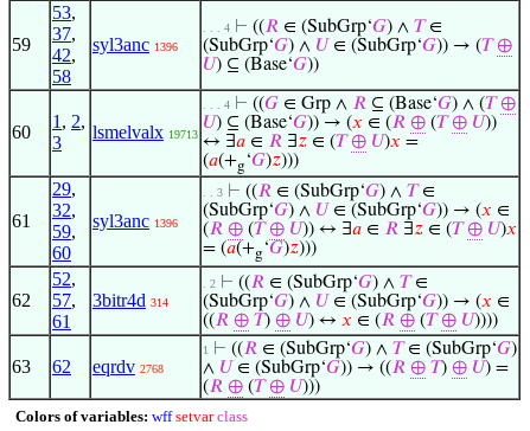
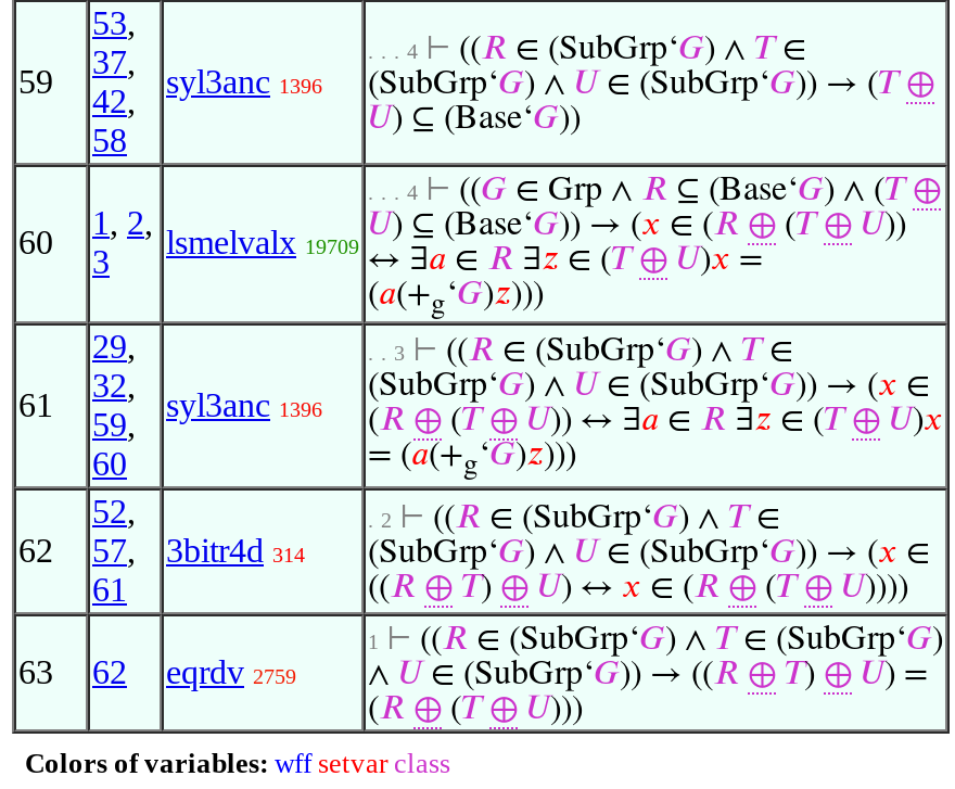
[92,122,198,142] lsmelvalx 19713 -> [166,224,359,260] lsmelvalx 19709
[12,356,164,377] 63 62 eqrdv 2768 -> [18,653,296,690] 63 62 eqrdv 2759

